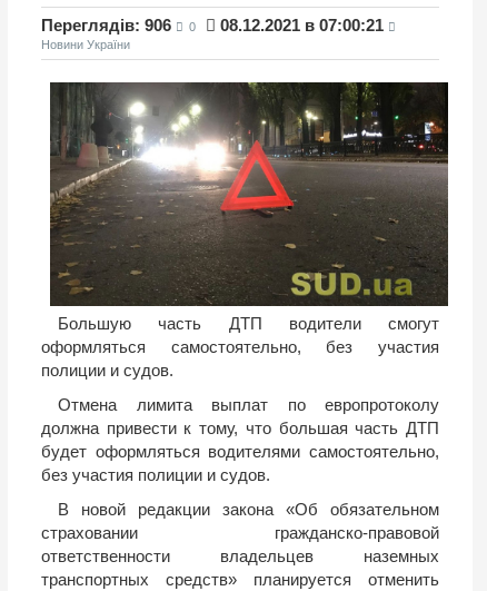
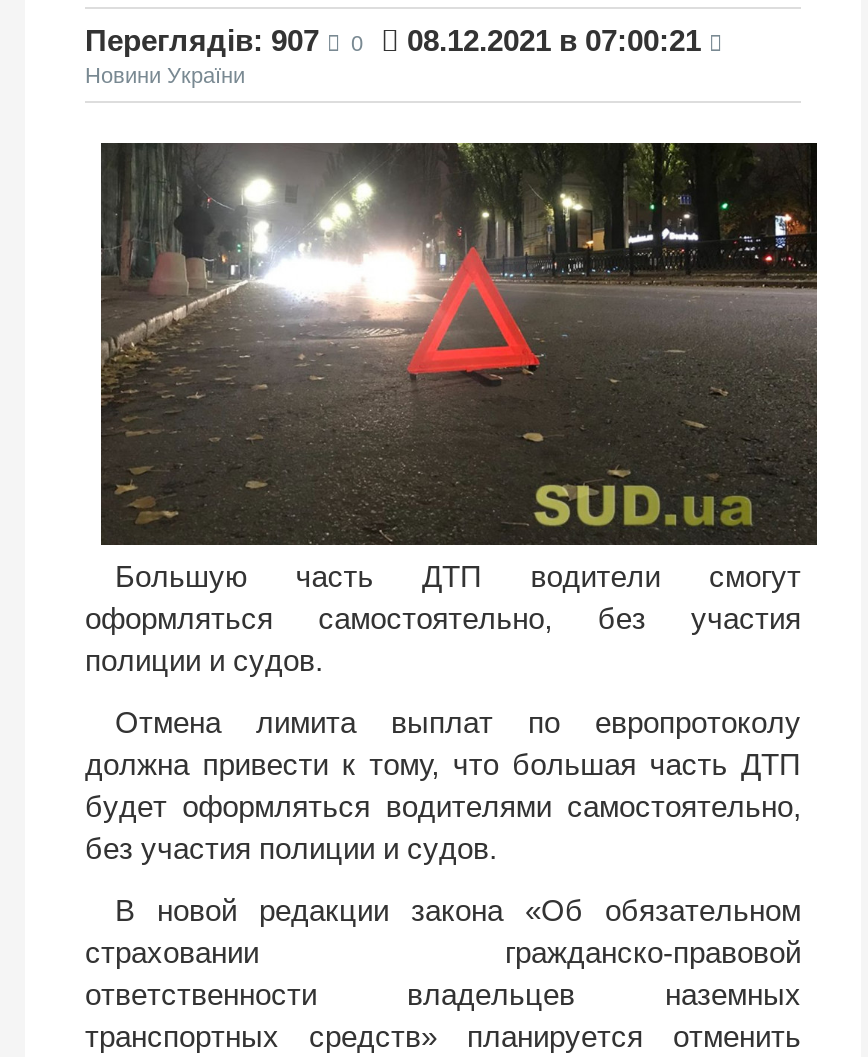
[41,15,384,34] Переглядів: 906 0 08.12.2021 в 07:00:21 -> [85,23,701,57] Переглядів: 907 0 08.12.2021 в 07:00:21

